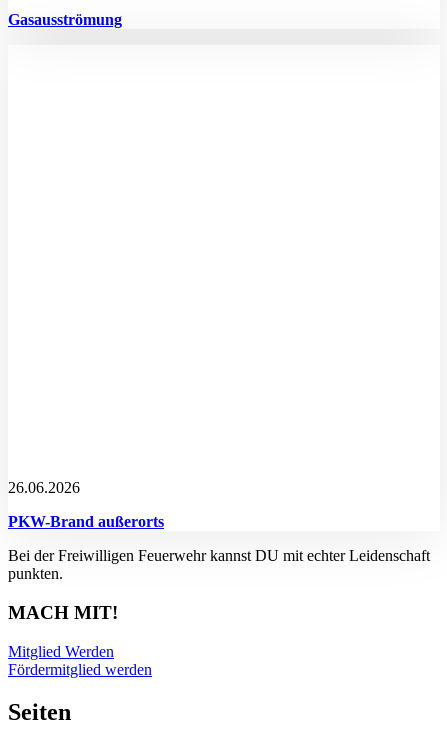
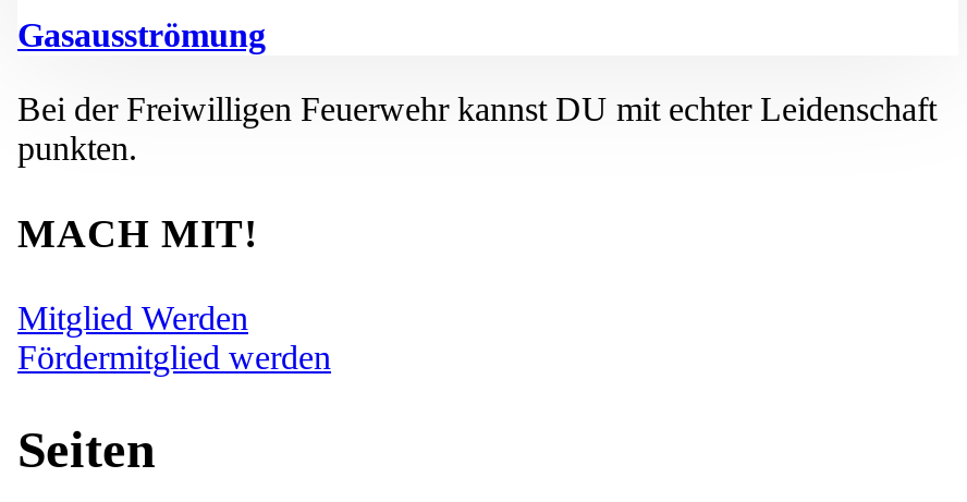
[8,479,164,530] 26.06.2026 | PKW-Brand außerorts -> none

